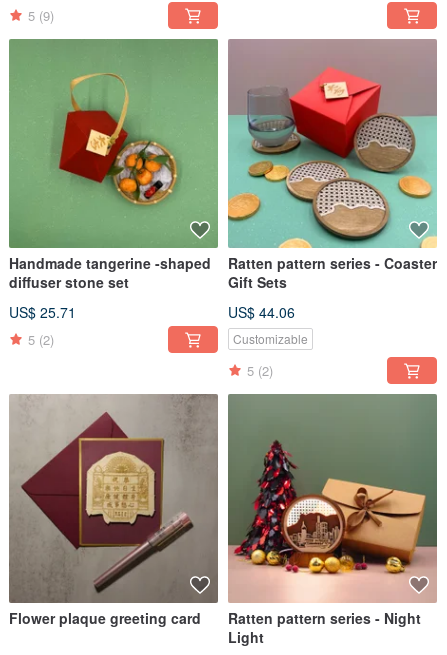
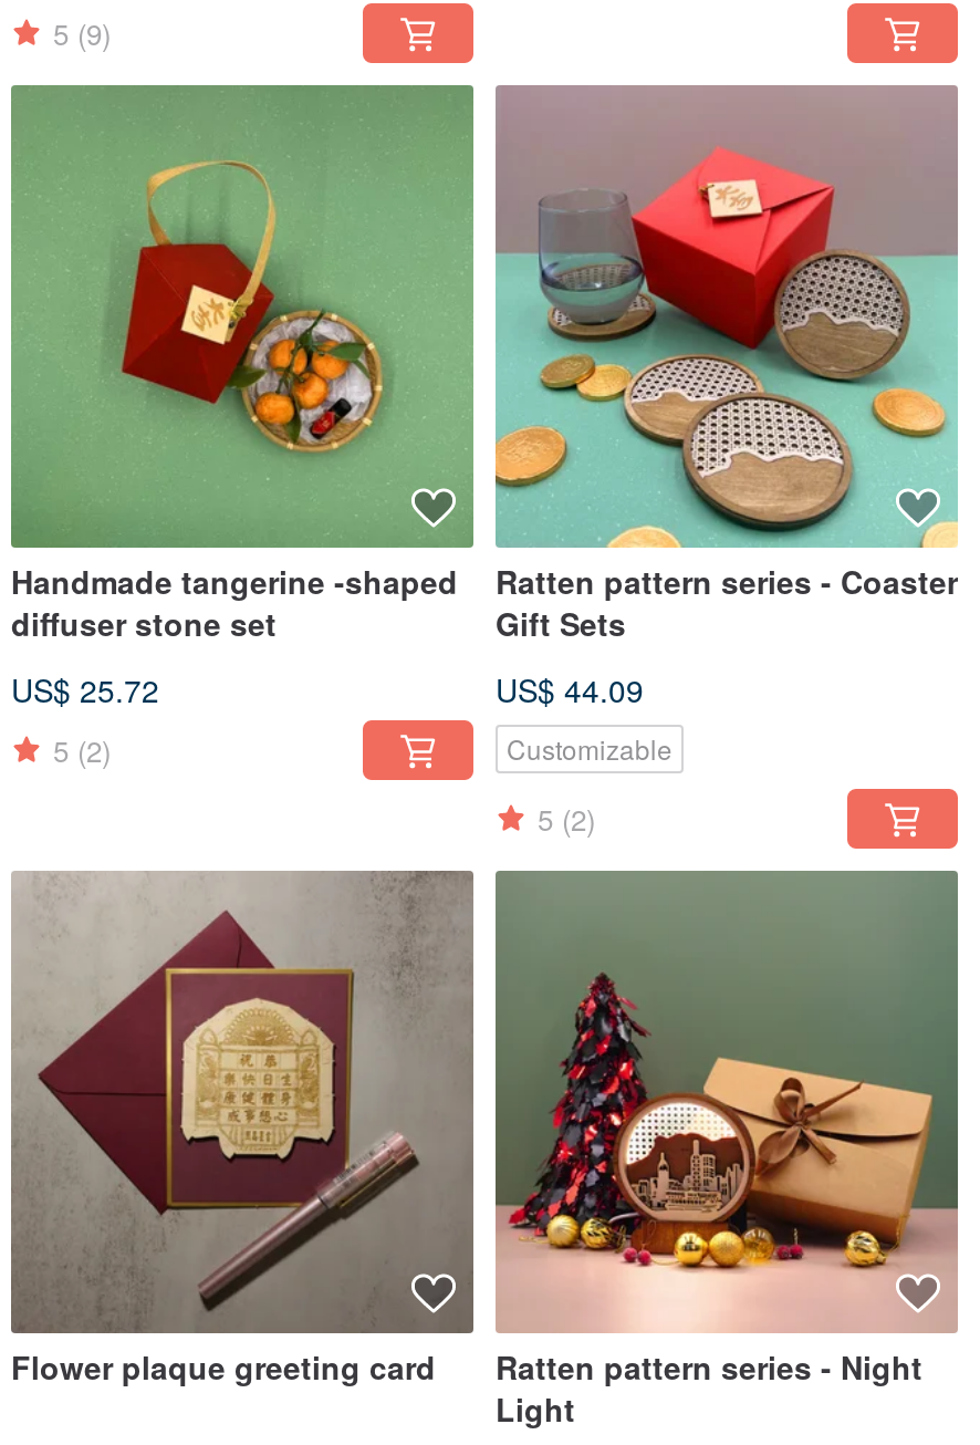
[9,302,76,322] US$ 25.71 -> [11,667,159,712] US$ 25.72
[228,302,295,322] US$ 44.06 -> [496,667,644,712] US$ 44.09

